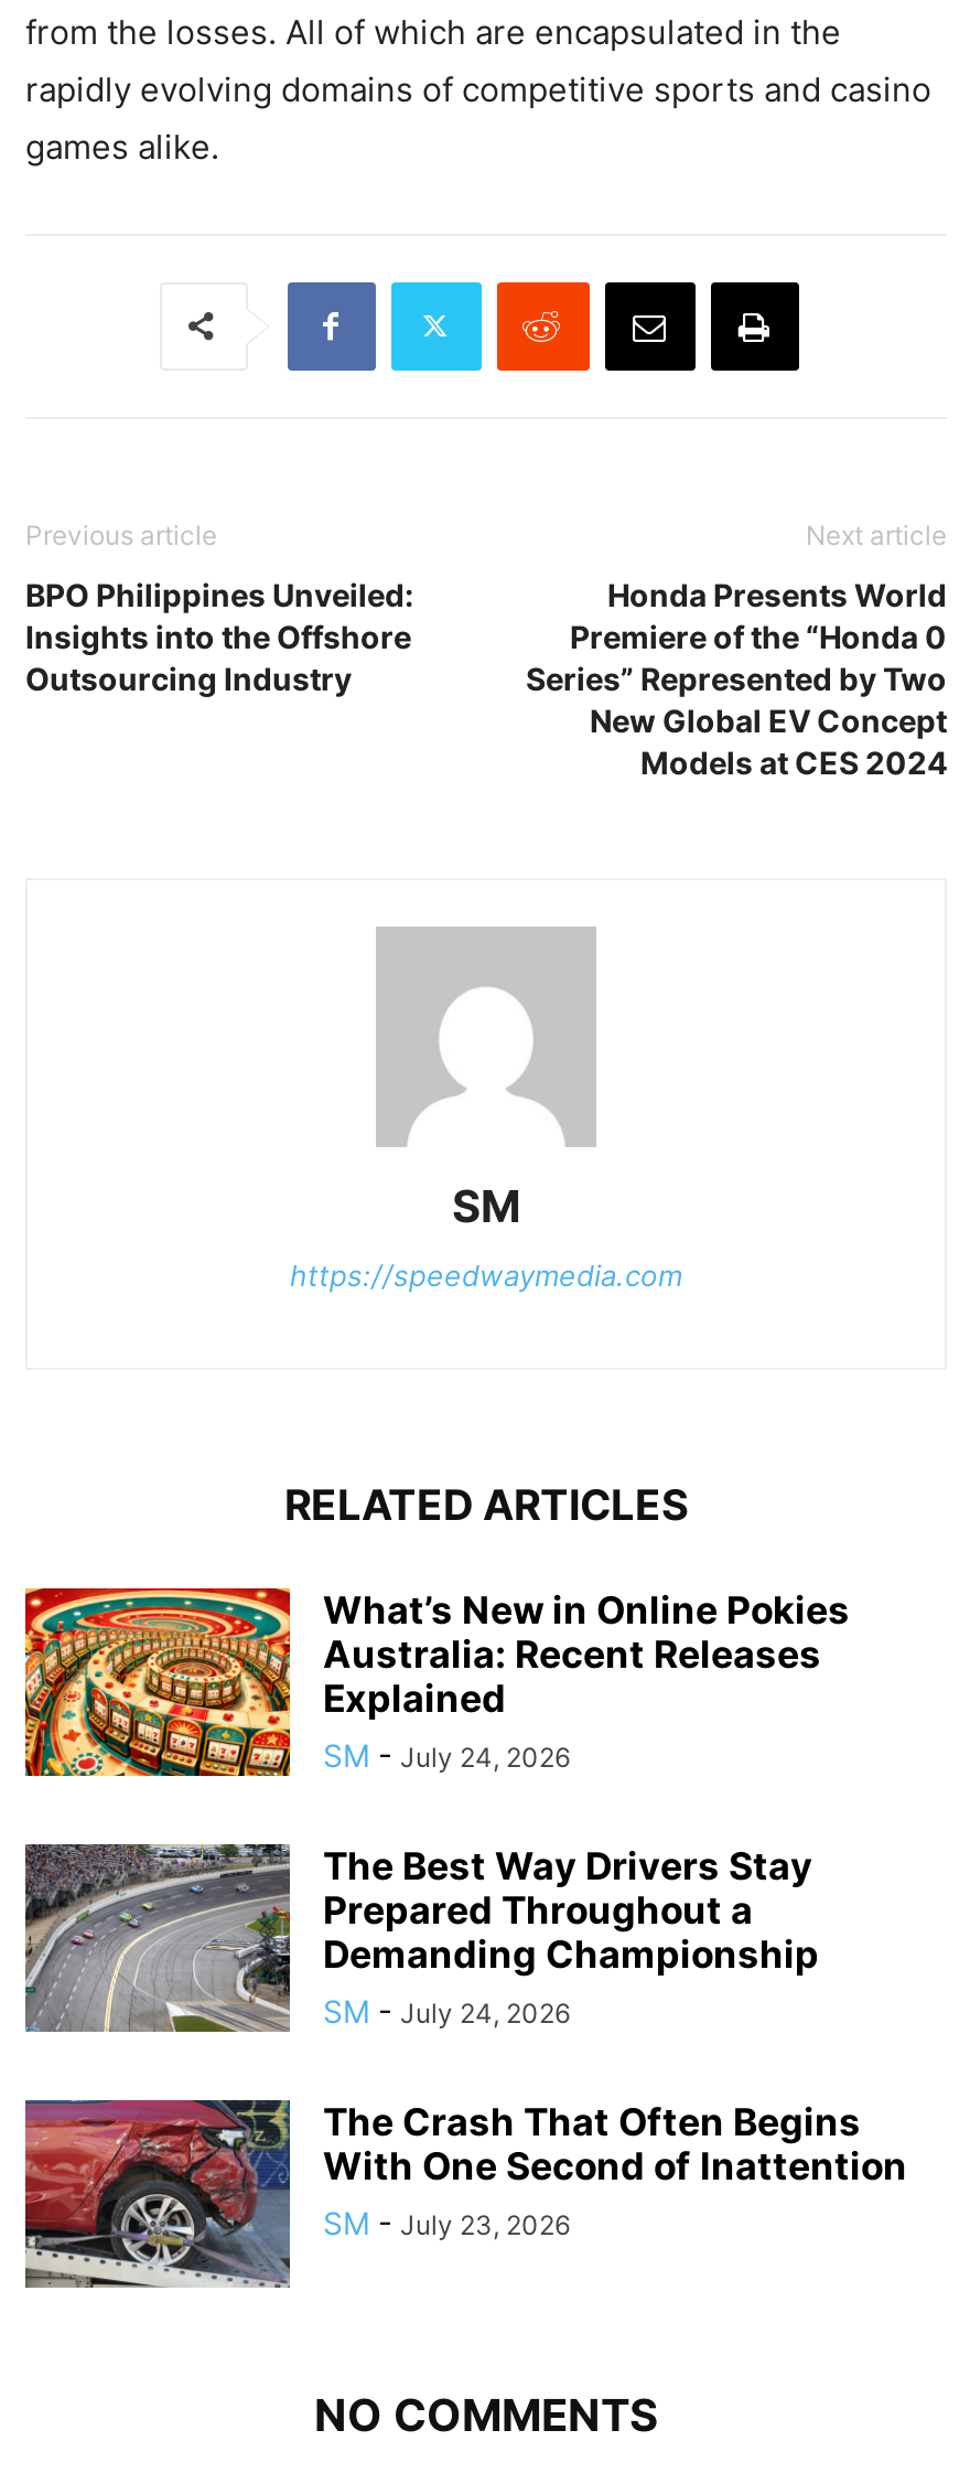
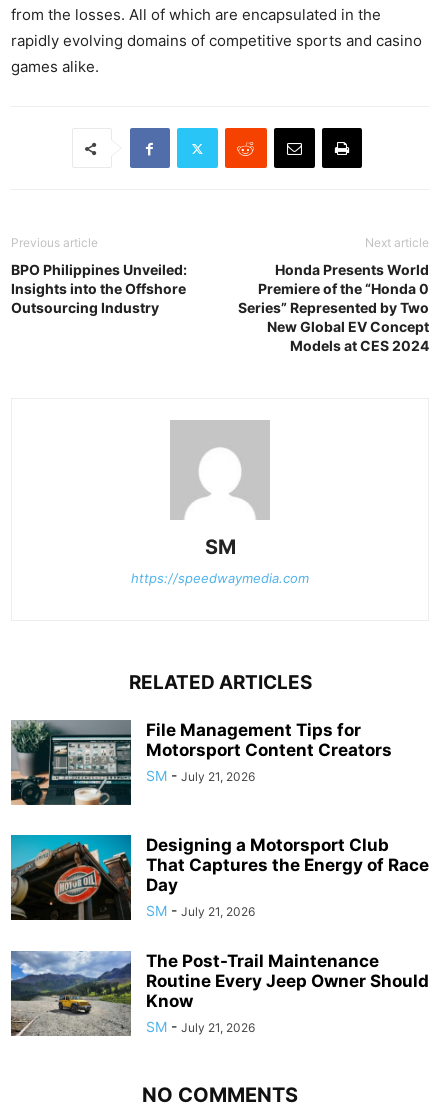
[23,1585,850,1779] [image] | What’s New in Online Pokies | Australia: Recent Releases | Explained | SM - July 24, 2026 -> [10,719,392,806] [image] | File Management Tips for | Motorsport Content Creators | SM - July 21, 2026
[23,1841,819,2033] [image] | The Best Way Drivers Stay | Prepared Throughout a | Demanding Championship | SM - July 24, 2026 -> [10,834,429,921] [image] | Designing a Motorsport Club | That Captures the Energy of Race | Day | SM - July 21, 2026
[23,2099,907,2289] [image] | The Crash That Often Begins | With One Second of Inattention | SM - July 23, 2026 -> [10,951,429,1037] [image] | The Post-Trail Maintenance | Routine Every Jeep Owner Should | Know | SM - July 21, 2026

